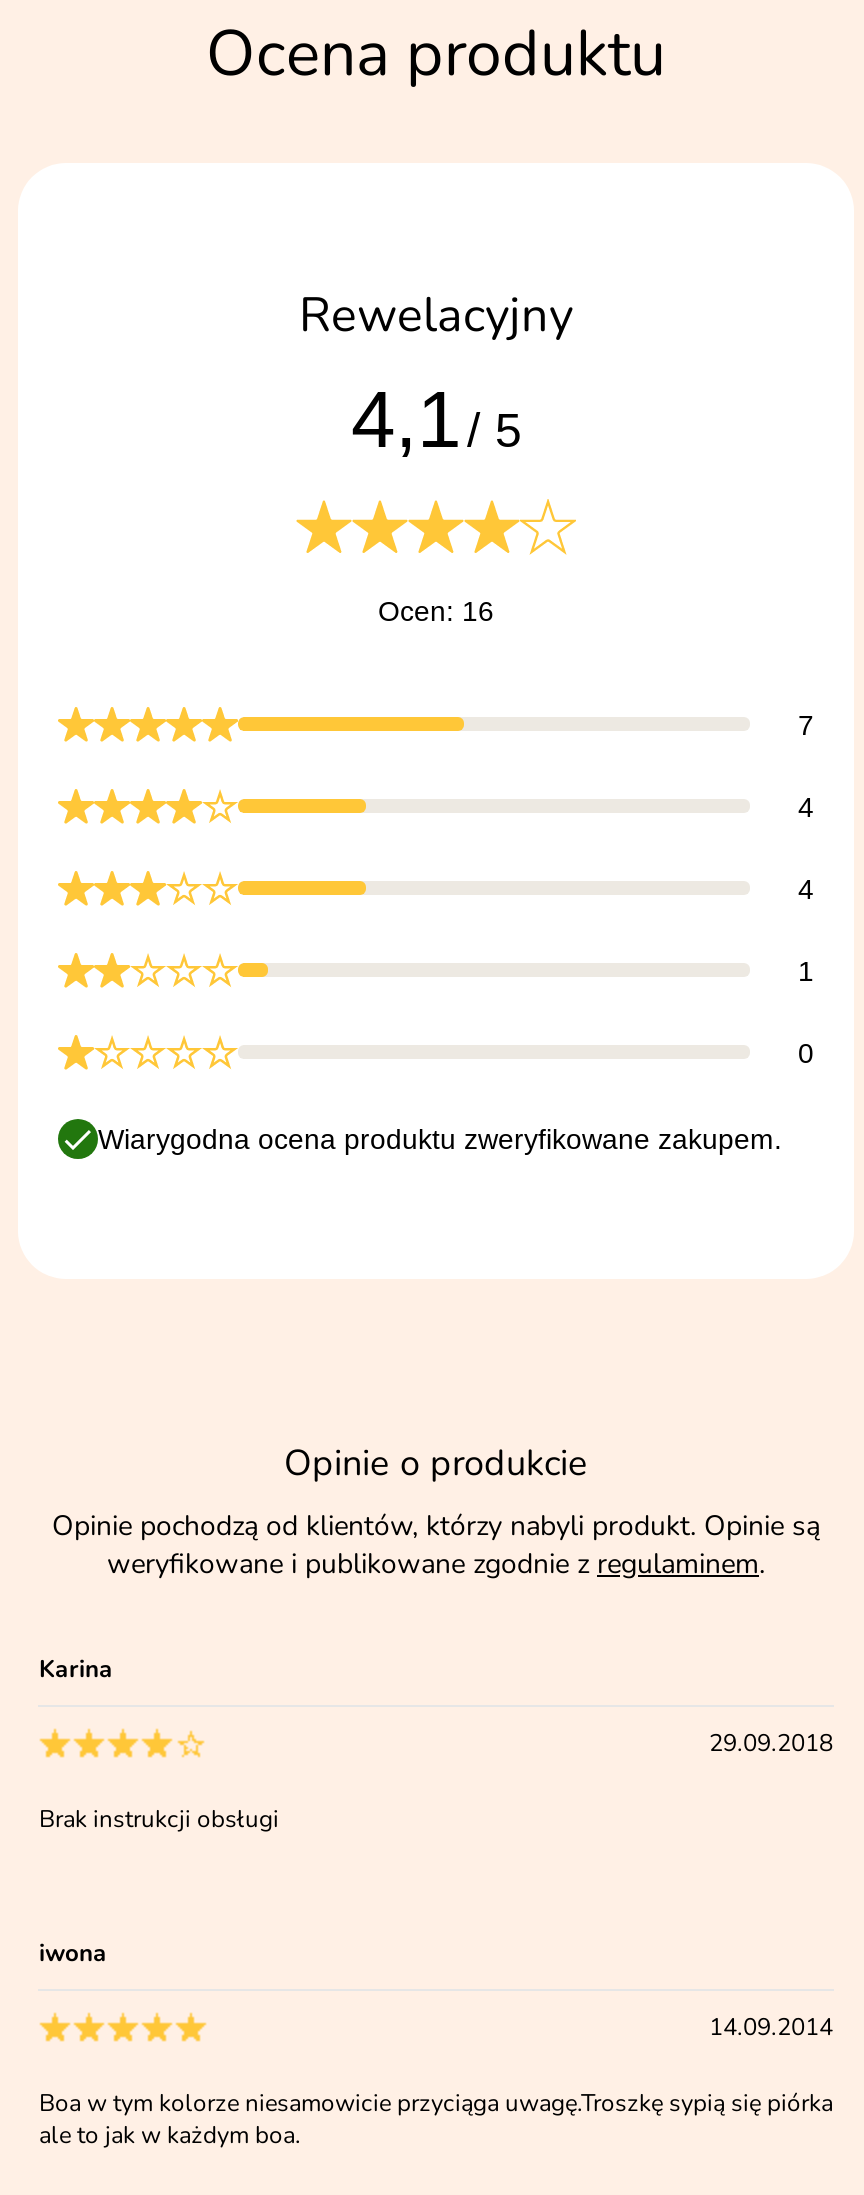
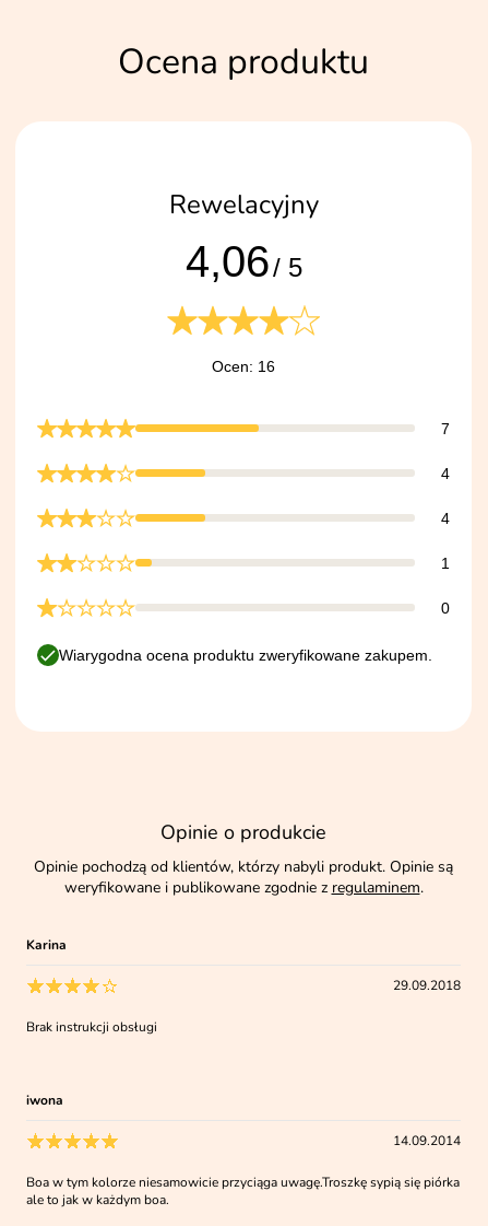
[351,374,521,462] 4,1 / 5 -> [185,237,302,285] 4,06 / 5

